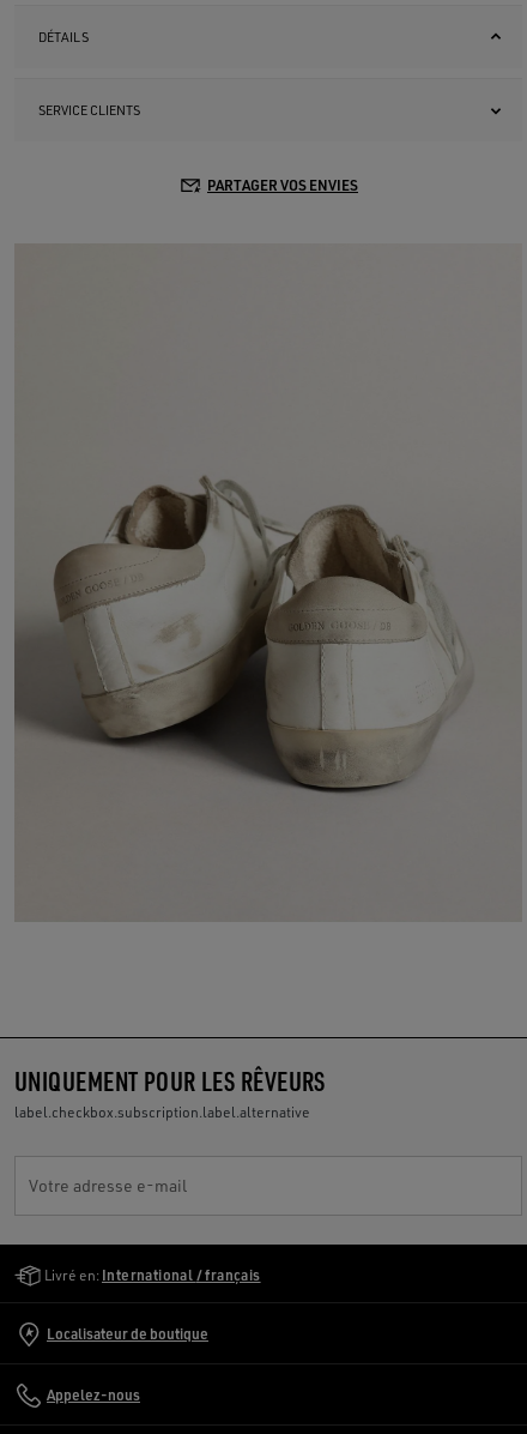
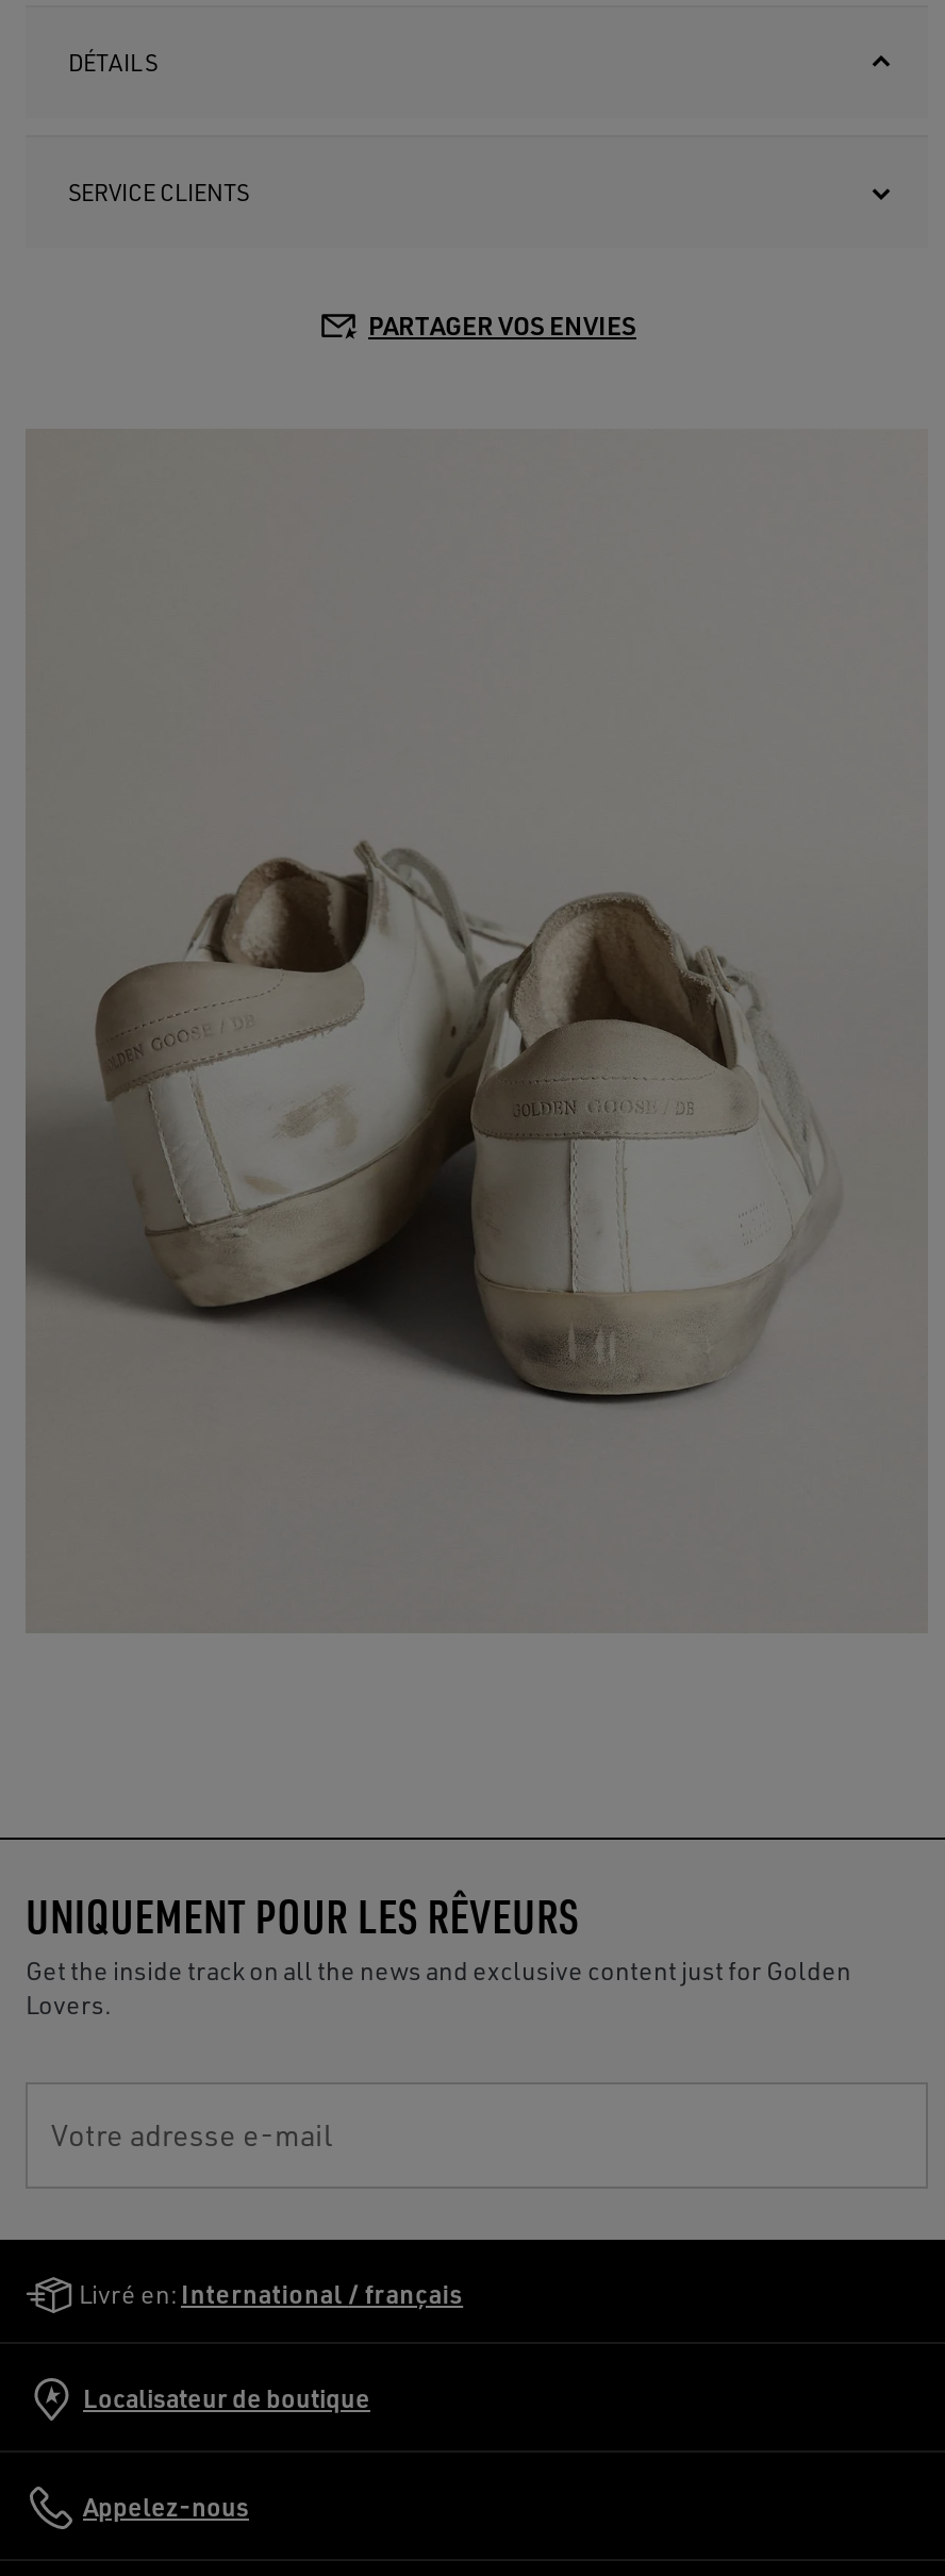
[14,1103,310,1121] label.checkbox.subscription.label.alternative -> [26,1954,851,2020] Get the inside track on all the news and exclusive content just for Golden | Lovers.

